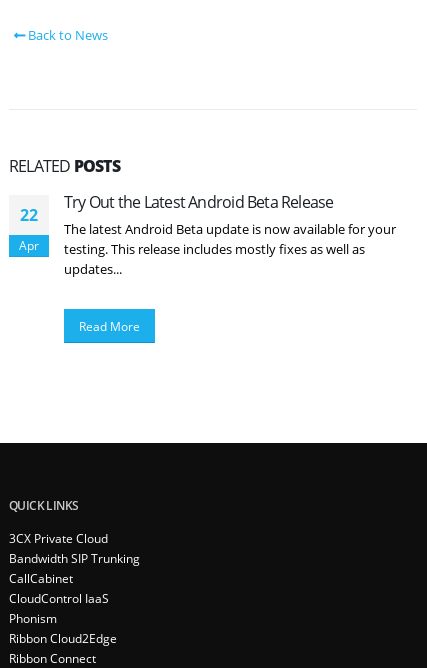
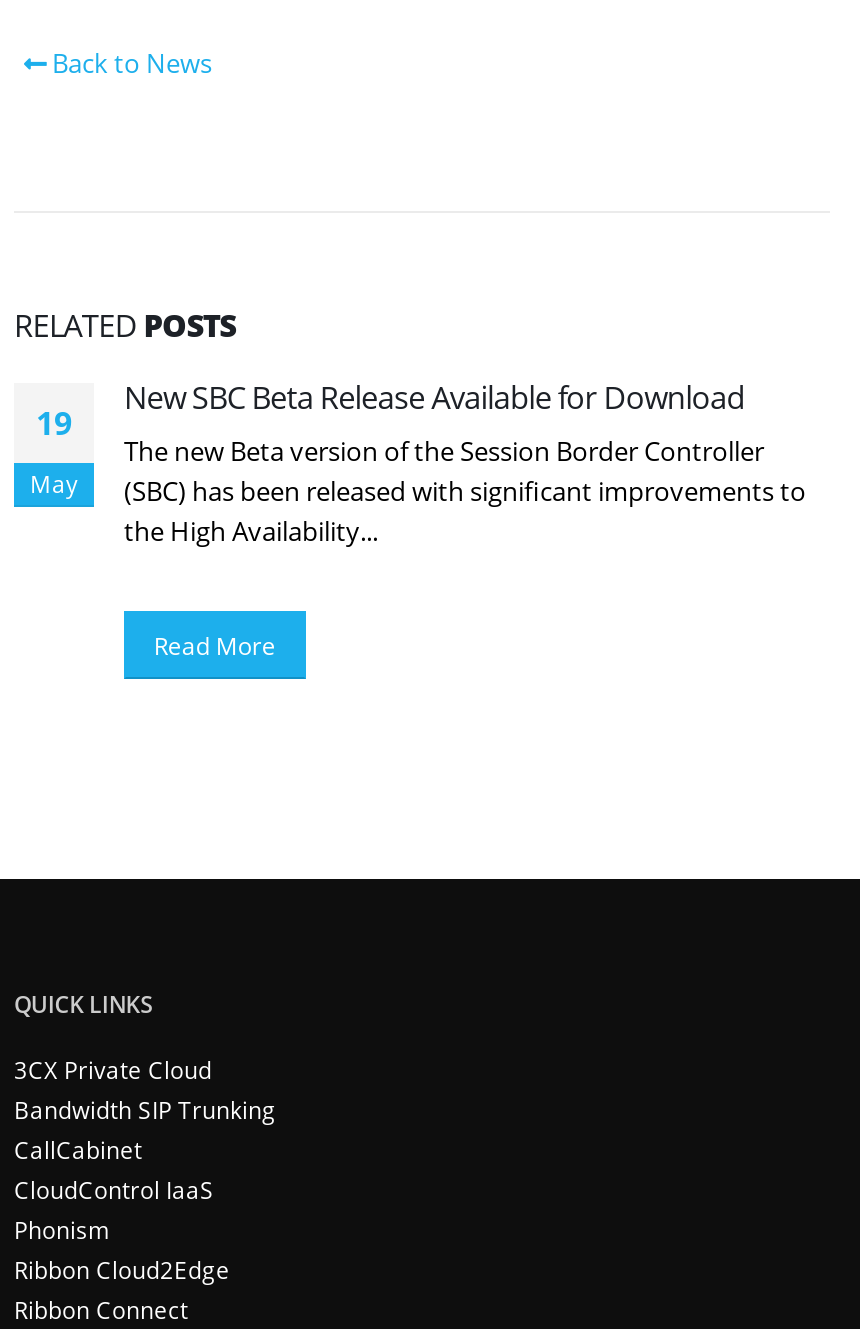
[64,191,396,278] Try Out the Latest Android Beta Release | The latest Android Beta update is now available for your | testing. This release includes mostly fixes as well as | updates... -> [124,375,806,549] New SBC Beta Release Available for Download | The new Beta version of the Session Border Controller | (SBC) has been released with significant improvements to | the High Availability...
[20,204,38,226] 22 -> [36,401,72,445] 19
[19,237,39,253] Apr -> [30,467,78,499] May

